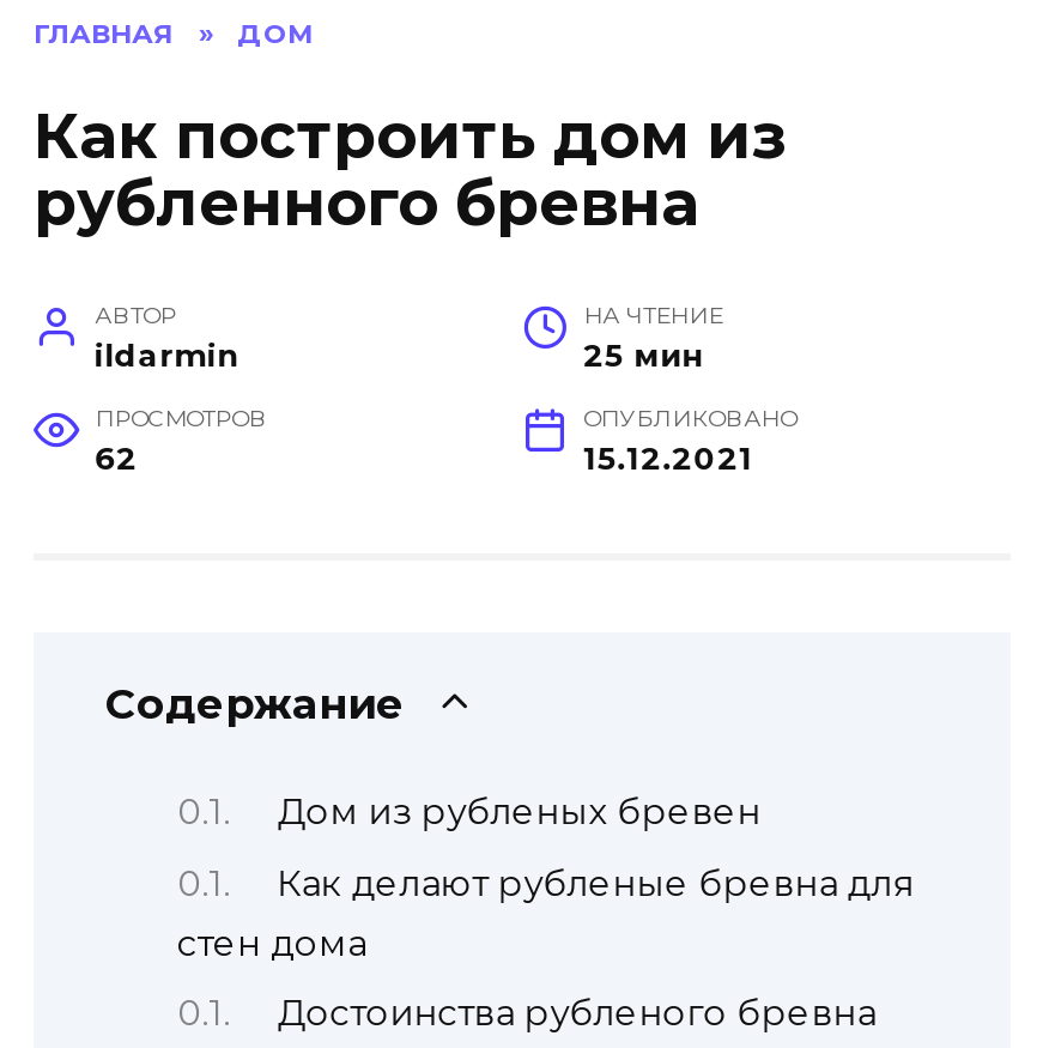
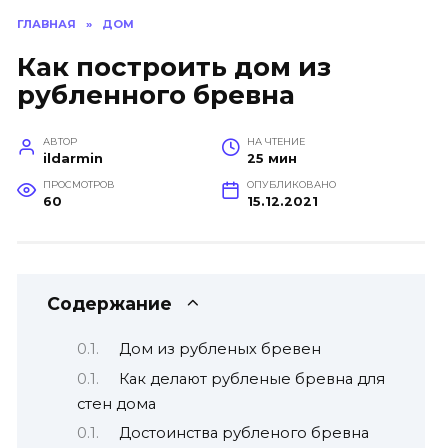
[95,440,138,476] 62 -> [43,194,62,209] 60

